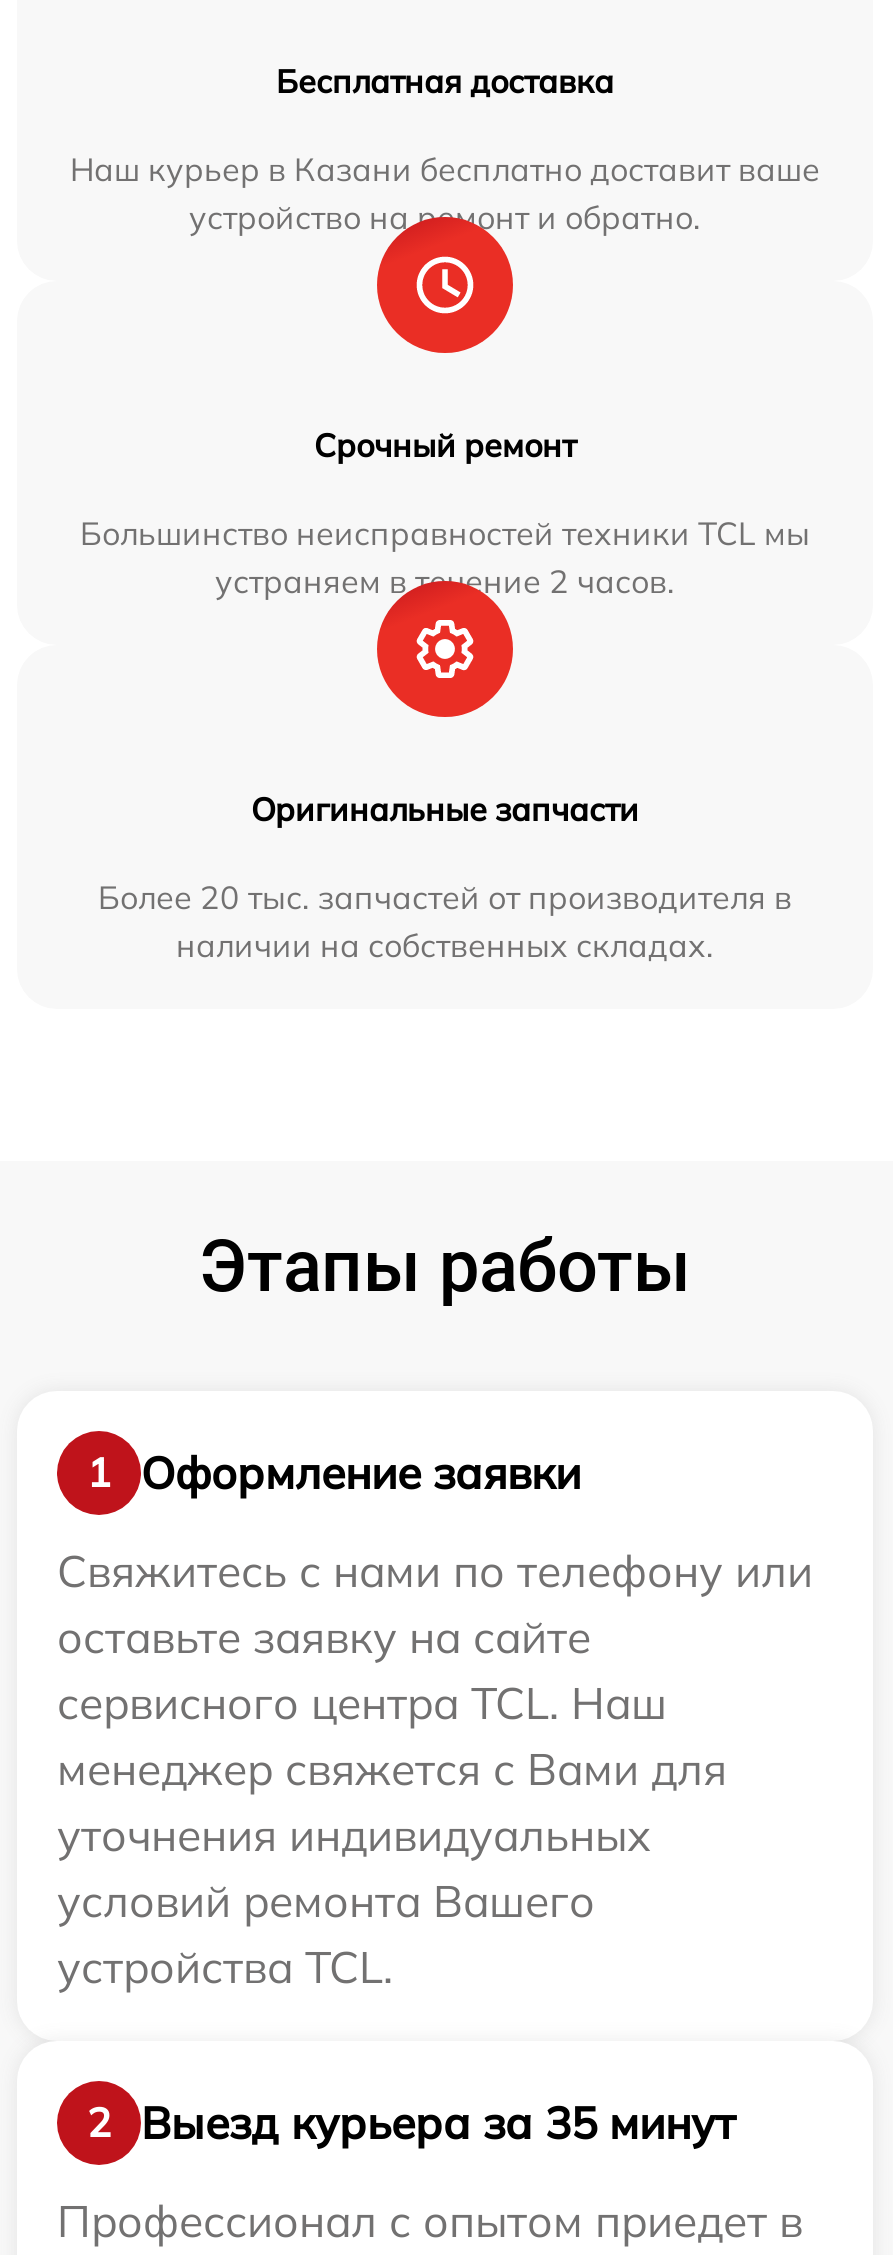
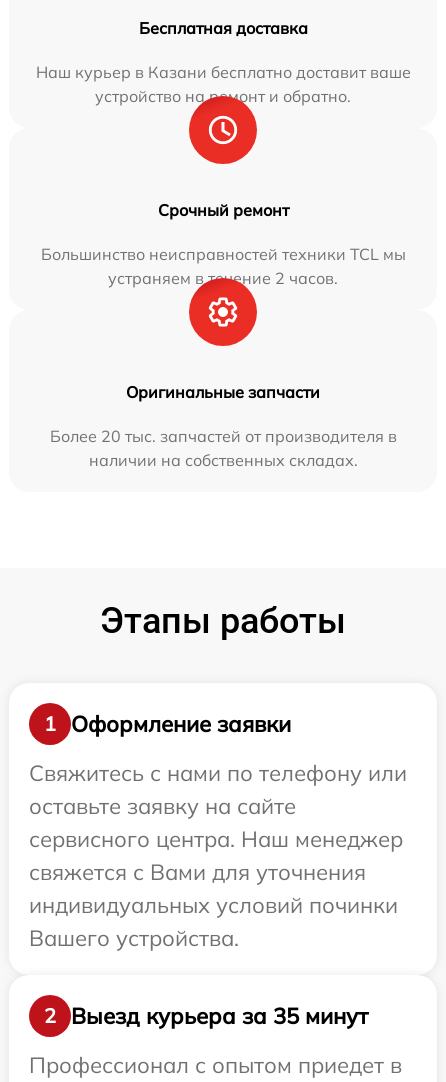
[57,1675,727,1995] сервисного центра TCL. Наш | менеджер свяжется с Вами для | уточнения индивидуальных | условий ремонта Вашего | устройства TCL. -> [29,825,403,952] сервисного центра. Наш менеджер | свяжется с Вами для уточнения | индивидуальных условий починки | Вашего устройства.

